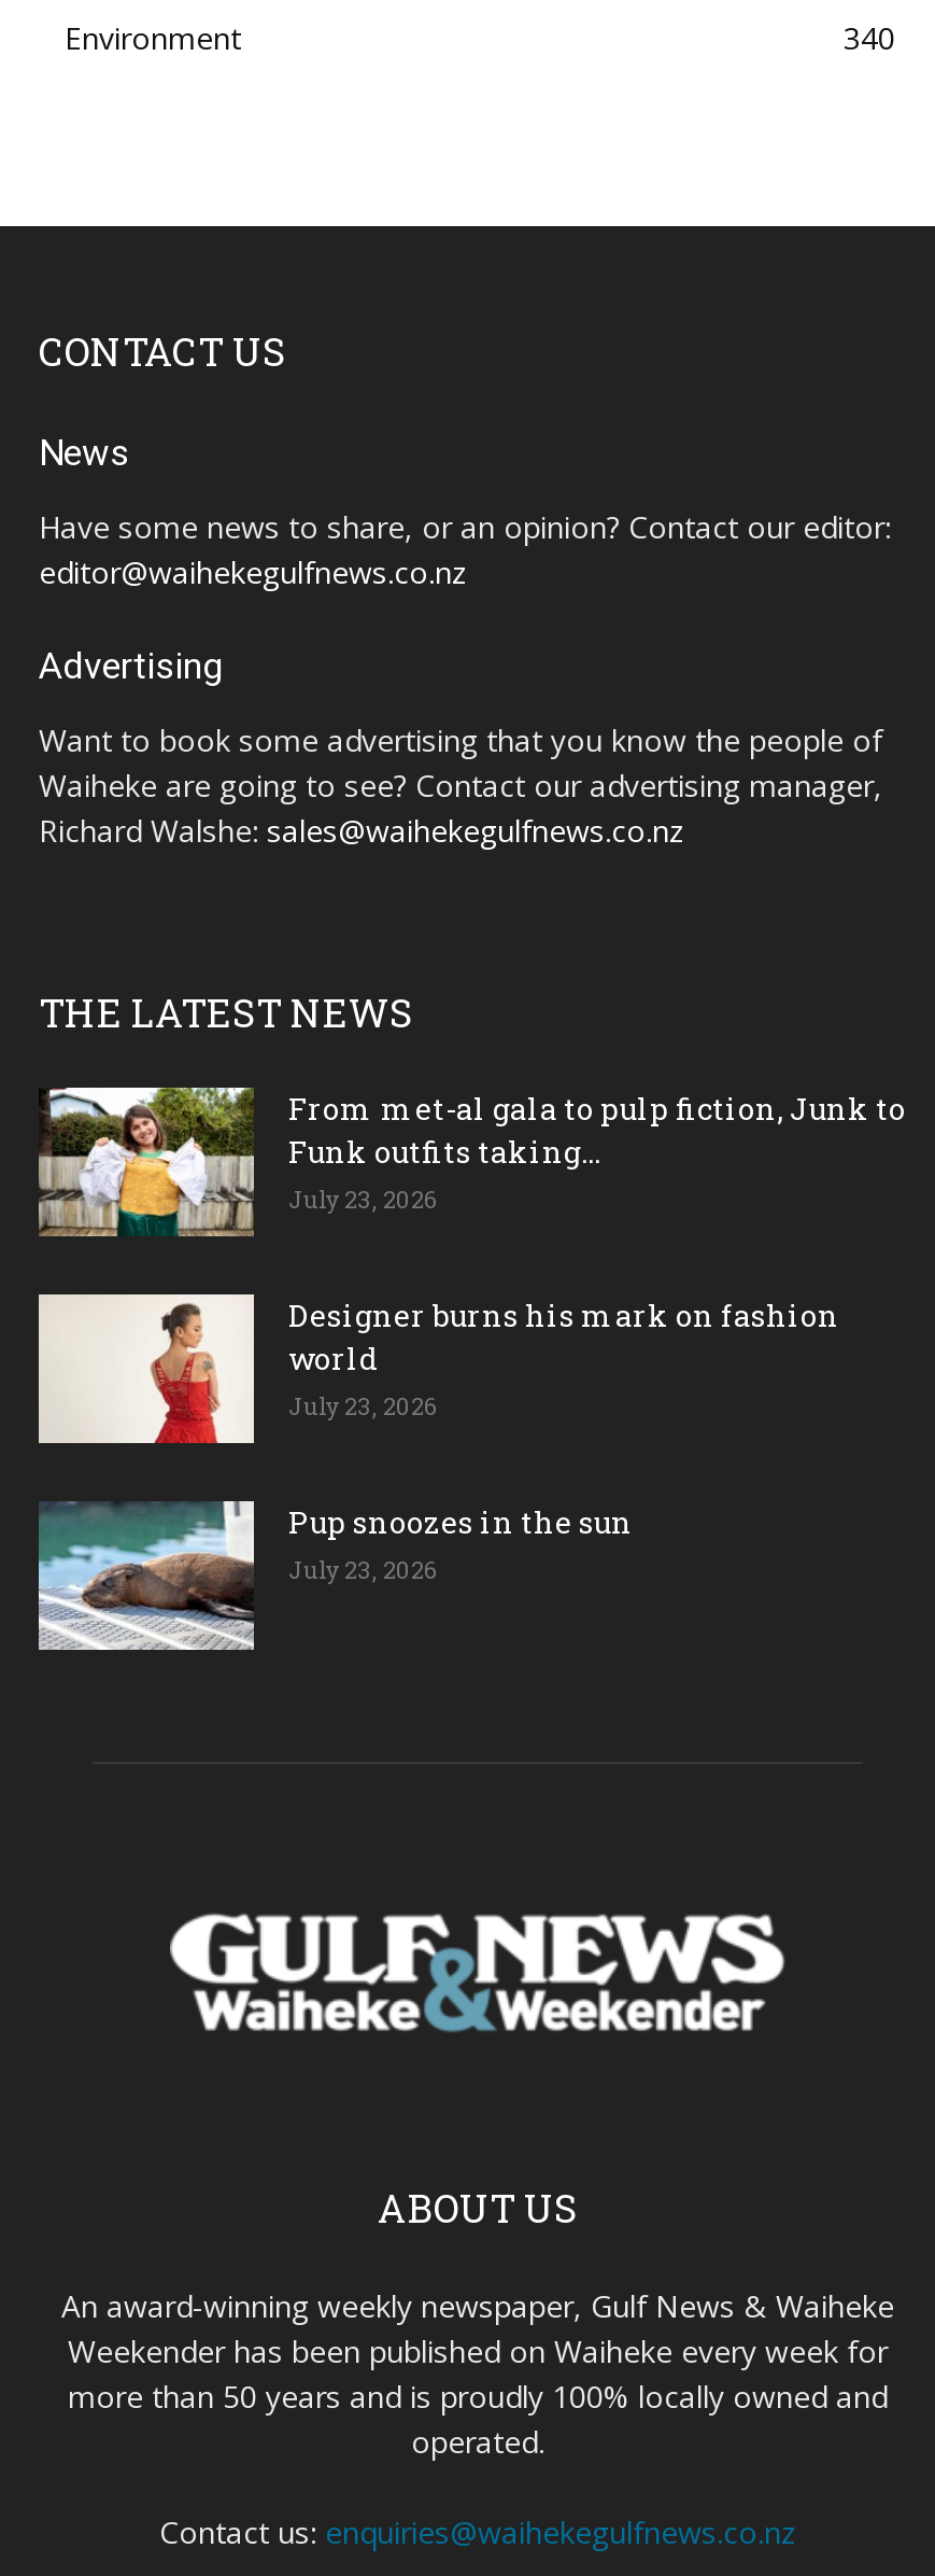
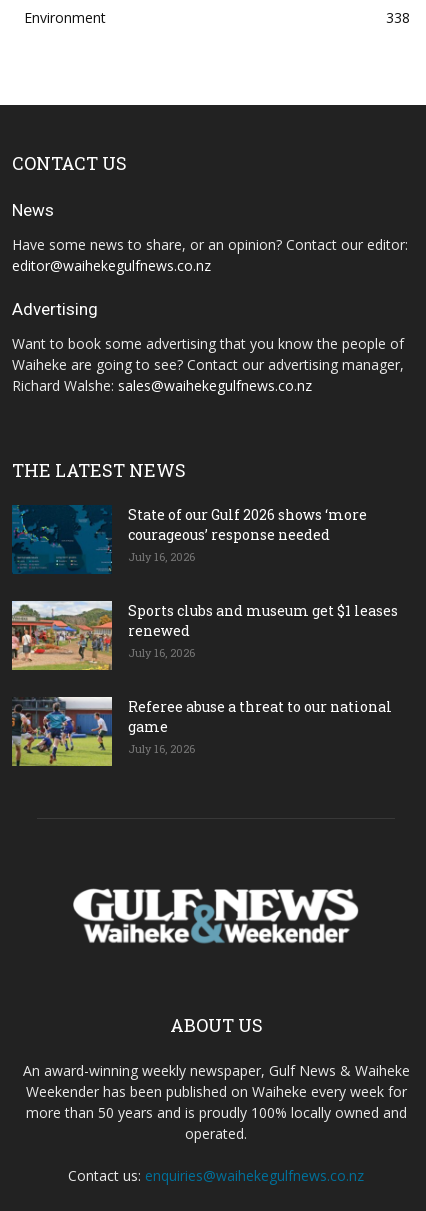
[844,17,895,58] 340 -> [386,8,410,27] 338
[37,1086,906,1238] [image] | From met-al gala to pulp fiction, Junk to | Funk outfits taking... | July 23, 2026 -> [11,505,367,574] [image] | State of our Gulf 2026 shows ‘more | courageous’ response needed | July 16, 2026
[37,1294,839,1445] [image] | Designer burns his mark on fashion | world | July 23, 2026 -> [11,601,398,671] [image] | Sports clubs and museum get $1 leases | renewed | July 16, 2026
[37,1501,633,1652] [image] | Pup snoozes in the sun | July 23, 2026 -> [11,696,392,767] [image] | Referee abuse a threat to our national | game | July 16, 2026

